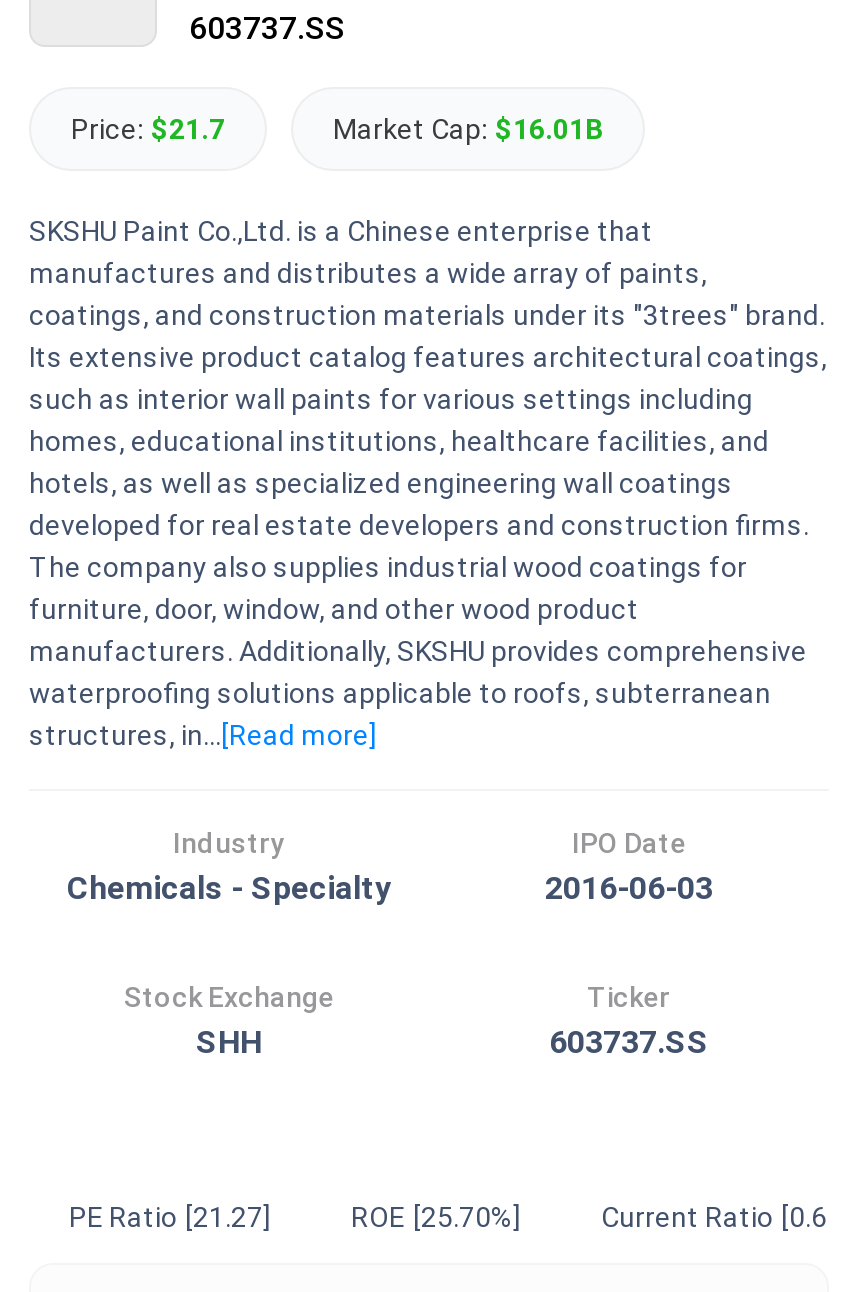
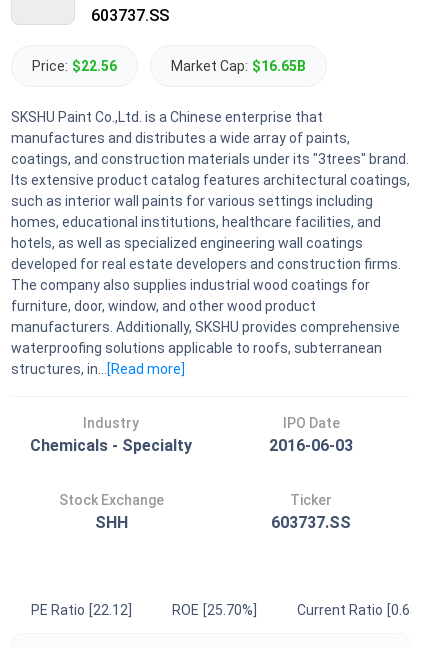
[71,113,225,145] Price: $21.7 -> [32,58,117,74] Price: $22.56
[333,113,603,145] Market Cap: $16.01B -> [171,58,306,74] Market Cap: $16.65B
[69,1201,271,1233] PE Ratio [21.27] -> [31,602,132,618] PE Ratio [22.12]

